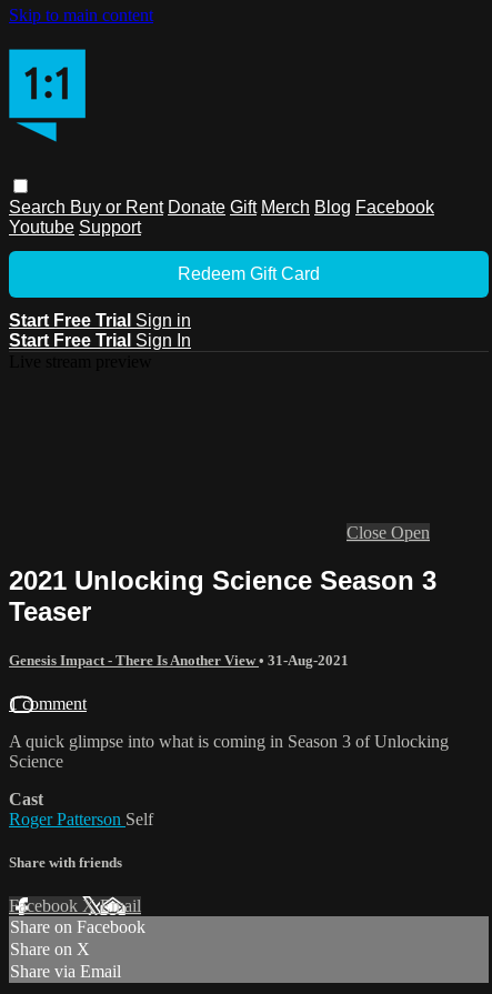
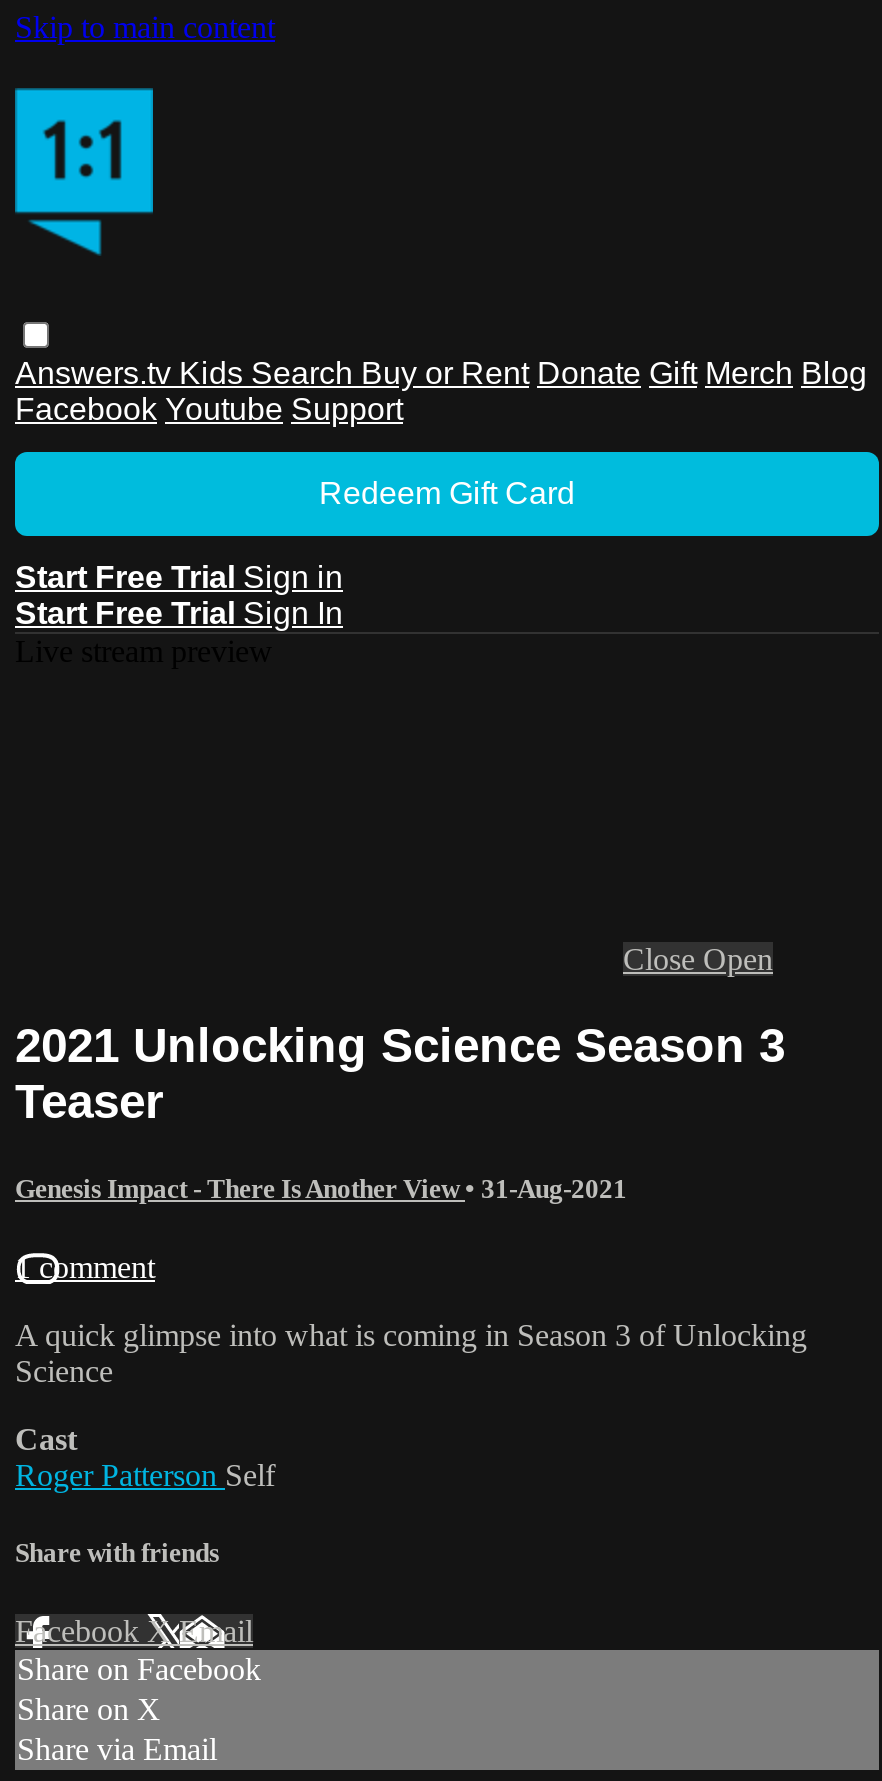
[9,198,434,236] Search Buy or Rent Donate Gift Merch Blog Facebook | Youtube Support -> [15,356,867,426] Answers.tv Kids Search Buy or Rent Donate Gift Merch Blog | Facebook Youtube Support

